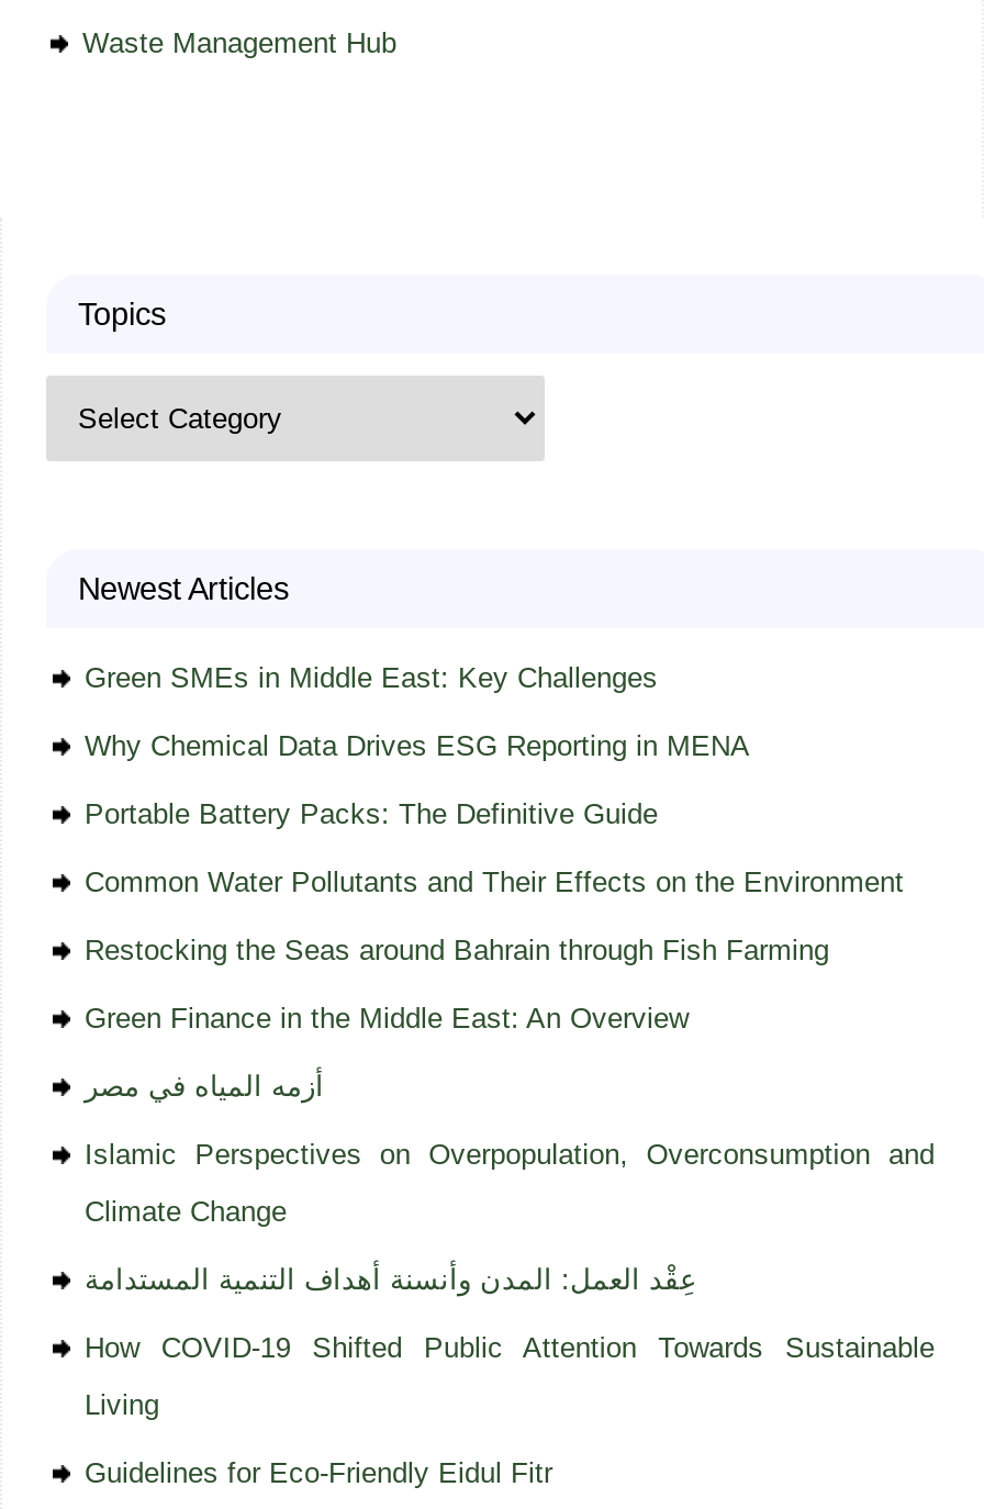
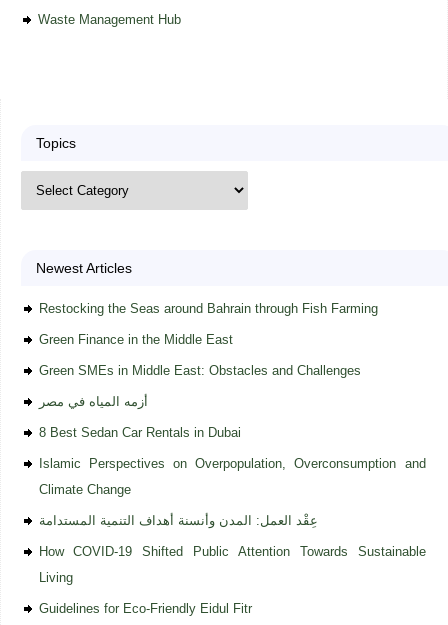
[85,662,904,899] Green SMEs in Middle East: Key Challenges | Why Chemical Data Drives ESG Reporting in MENA | Portable Battery Packs: The Definitive Guide | Common Water Pollutants and Their Effects on the Environment -> none
moved [85,934,829,967] -> [38,301,377,316]: Restocking the Seas around Bahrain through Fish Farming
[85,1002,689,1035] Green Finance in the Middle East: An Overview -> [38,332,360,378] Green Finance in the Middle East | Green SMEs in Middle East: Obstacles and Challenges
moved [85,1070,324,1103] -> [38,394,147,409]: أزمه المياه في مصر
none -> [38,425,240,440] 8 Best Sedan Car Rentals in Dubai

